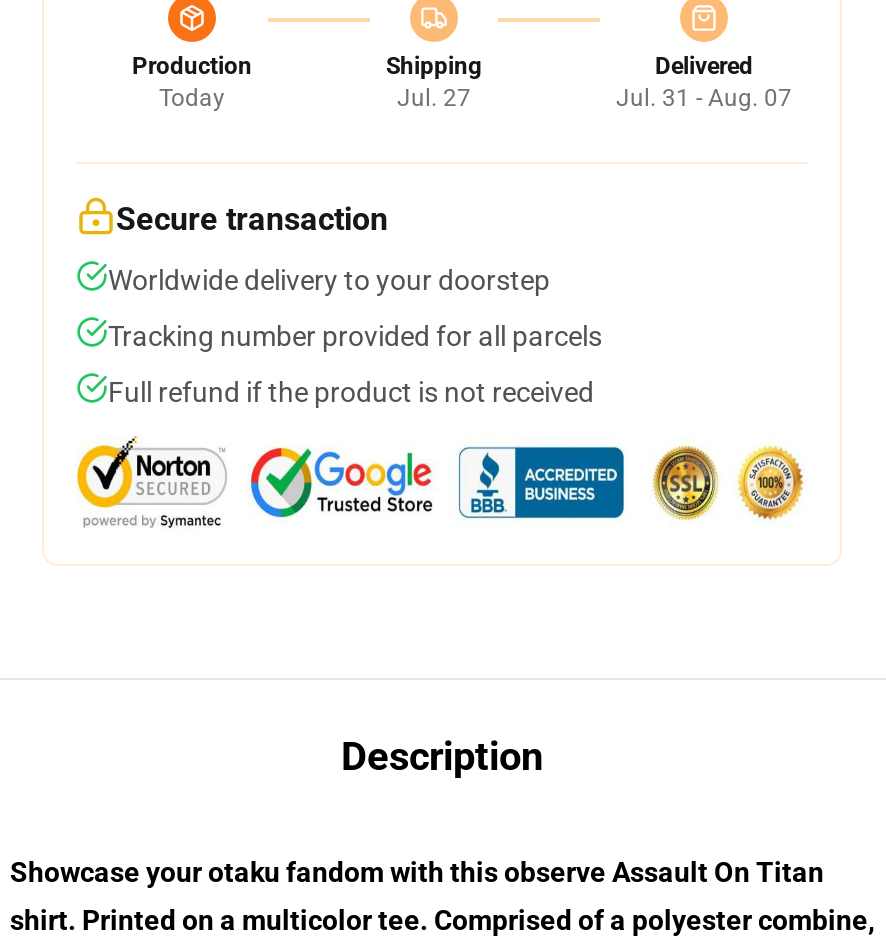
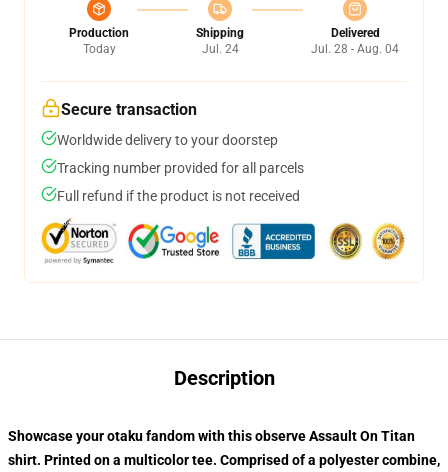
[397,84,471,112] Jul. 27 -> [201,42,238,56] Jul. 24
[616,84,792,112] Jul. 31 - Aug. 07 -> [311,42,399,56] Jul. 28 - Aug. 04

